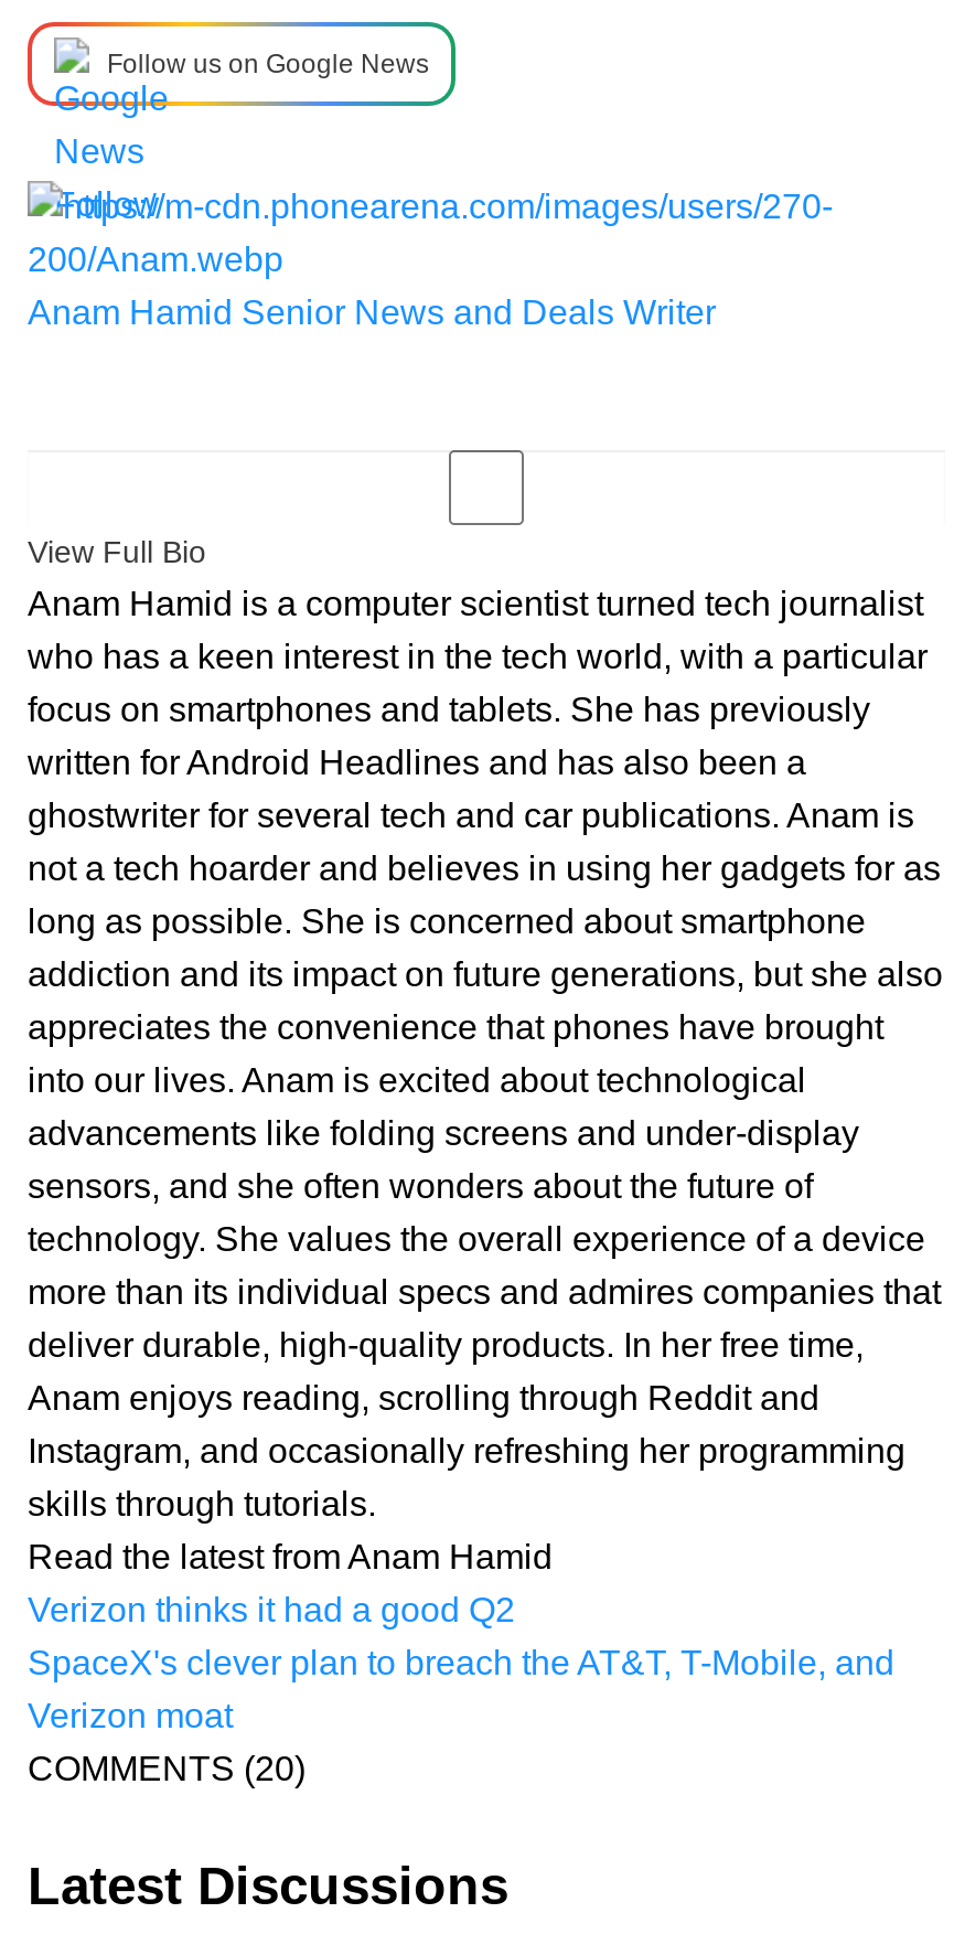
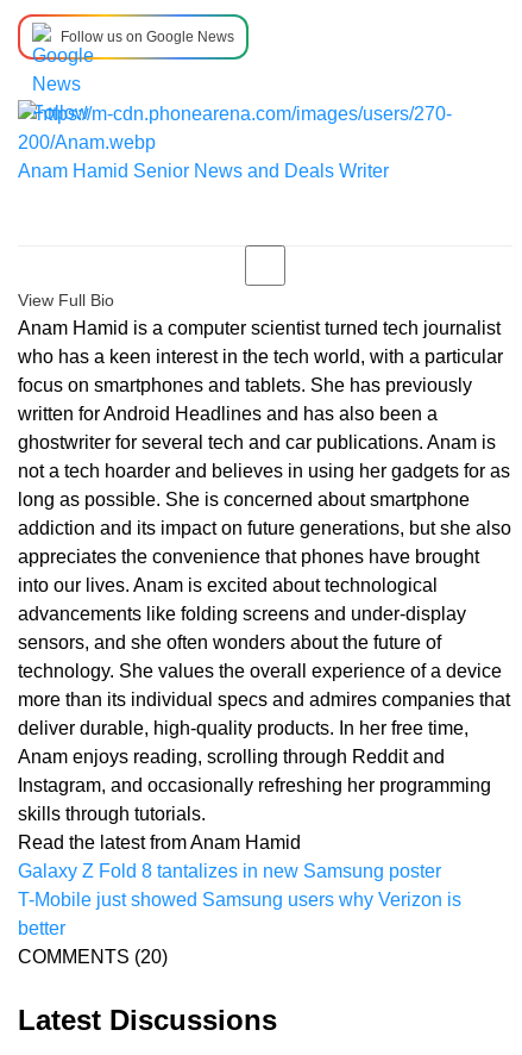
[28,1591,894,1734] Verizon thinks it had a good Q2 | SpaceX's clever plan to breach the AT&T, T-Mobile, and | Verizon moat -> [18,861,461,938] Galaxy Z Fold 8 tantalizes in new Samsung poster | T-Mobile just showed Samsung users why Verizon is | better

